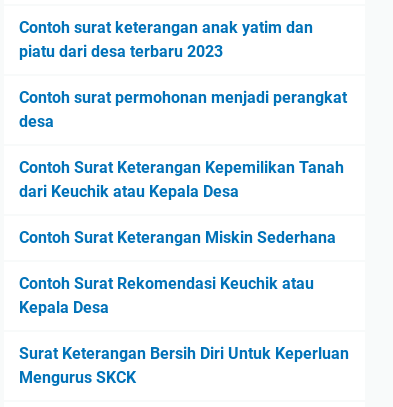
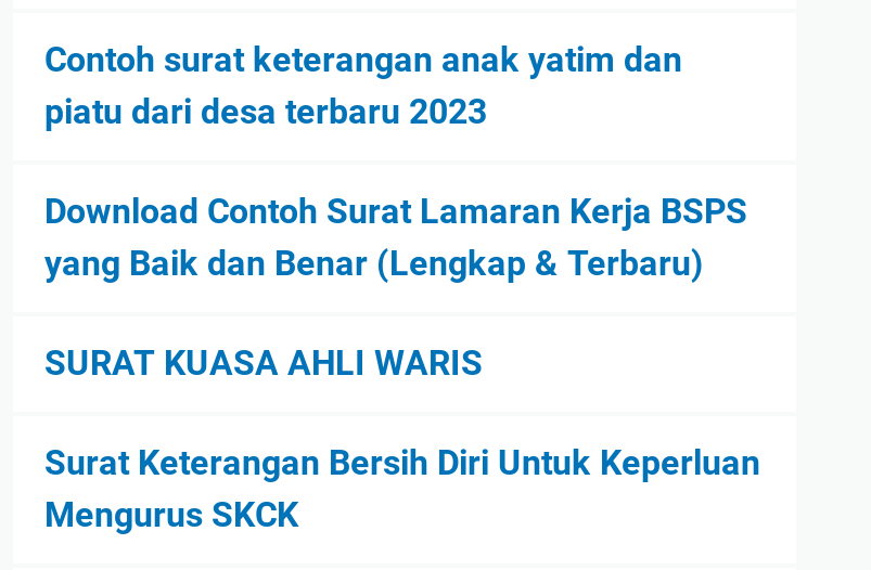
[18,88,346,317] Contoh surat permohonan menjadi perangkat | desa | Contoh Surat Keterangan Kepemilikan Tanah | dari Keuchik atau Kepala Desa | Contoh Surat Keterangan Miskin Sederhana | Contoh Surat Rekomendasi Keuchik atau | Kepala Desa -> [44,190,747,383] Download Contoh Surat Lamaran Kerja BSPS | yang Baik dan Benar (Lengkap & Terbaru) | SURAT KUASA AHLI WARIS

